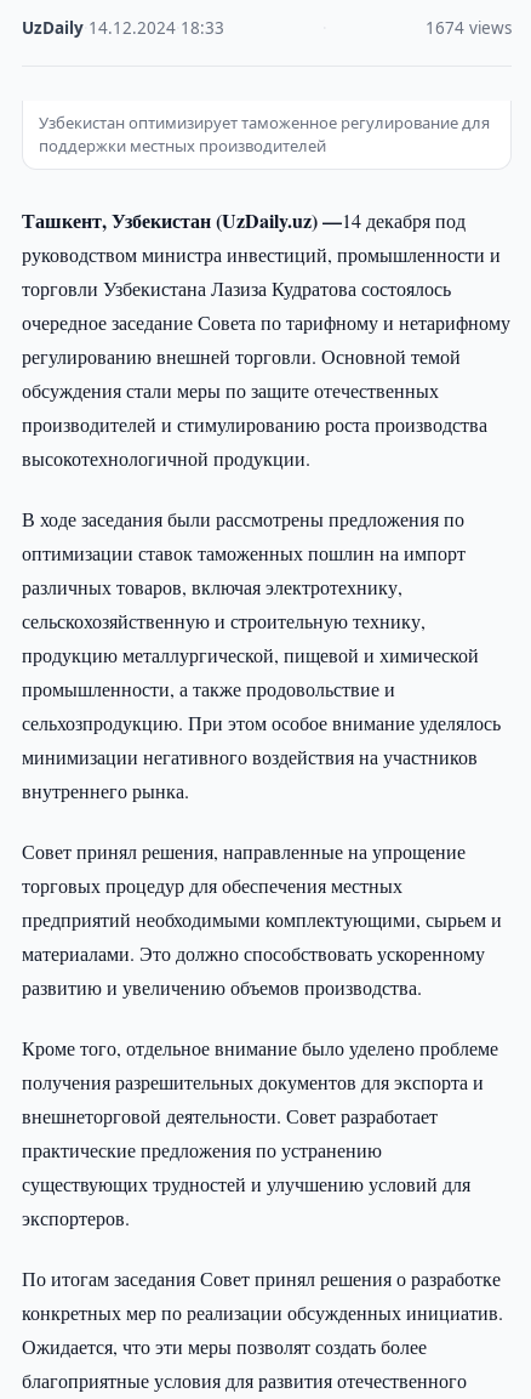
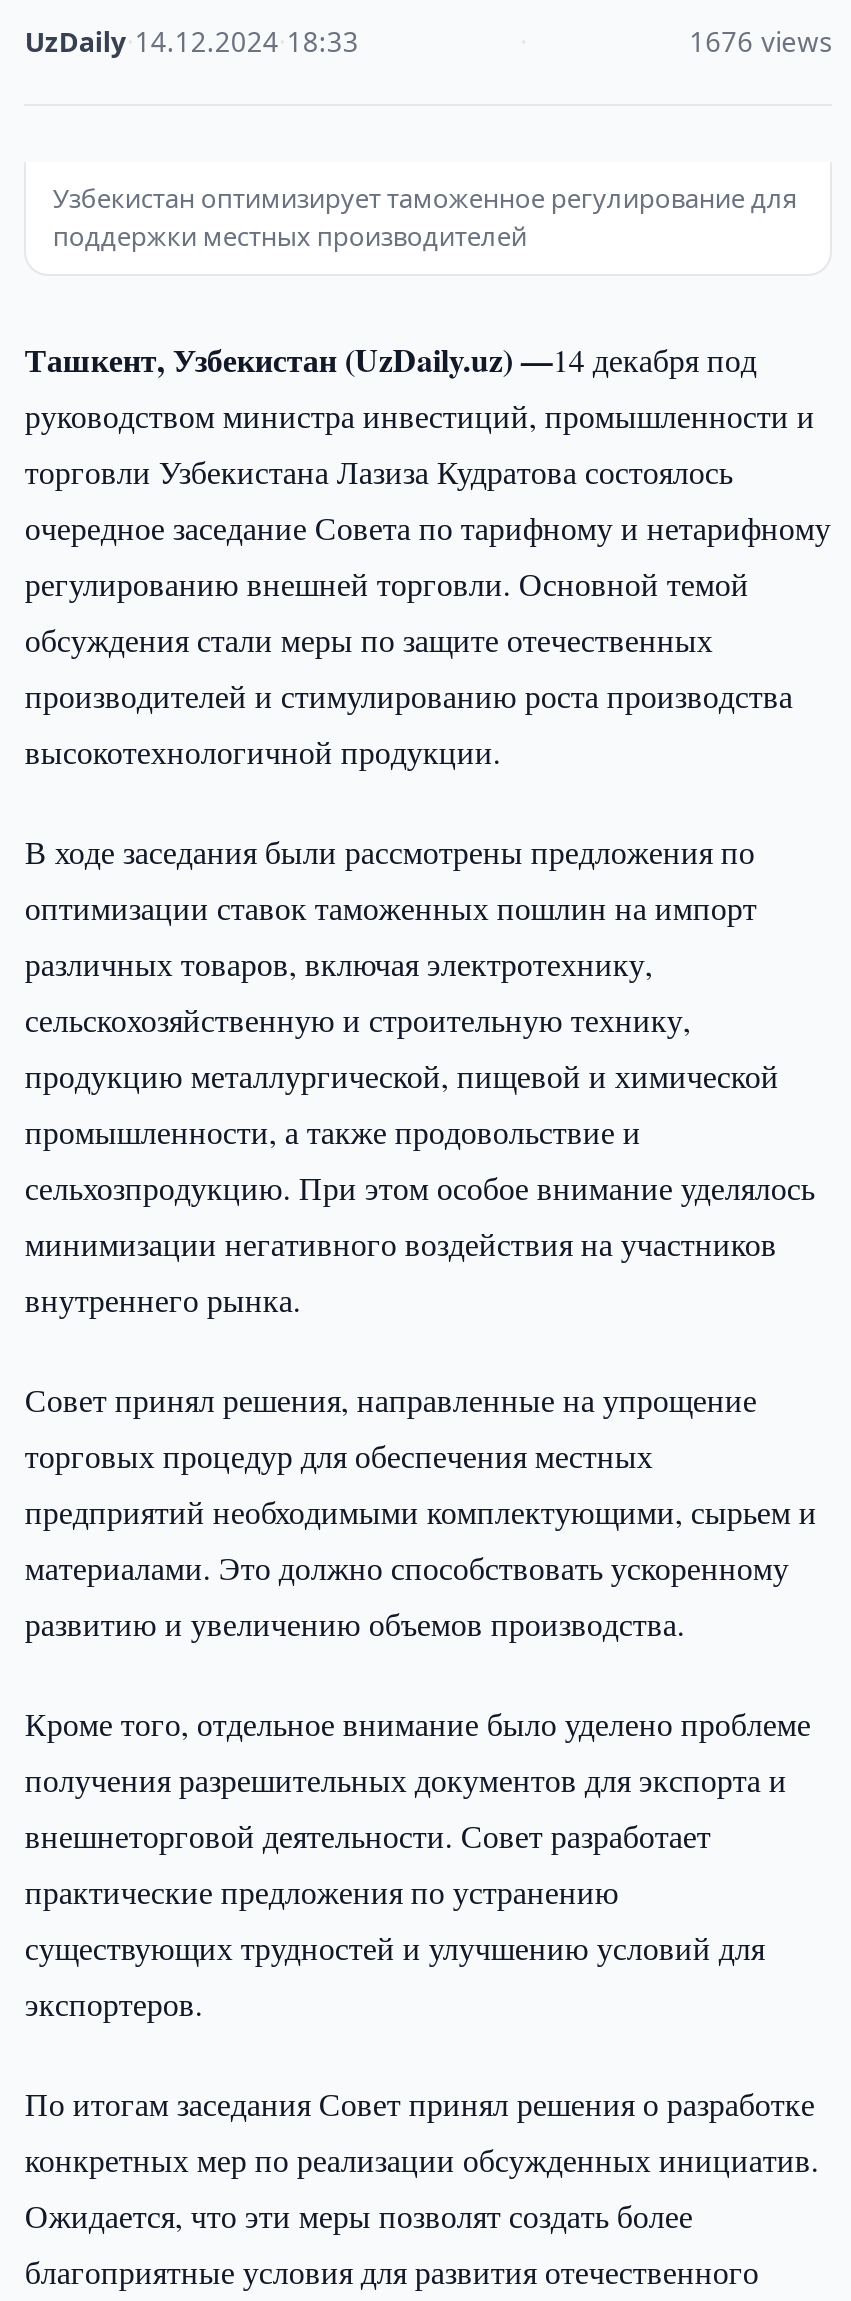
[425,17,511,39] 1674 views -> [689,24,831,60] 1676 views

